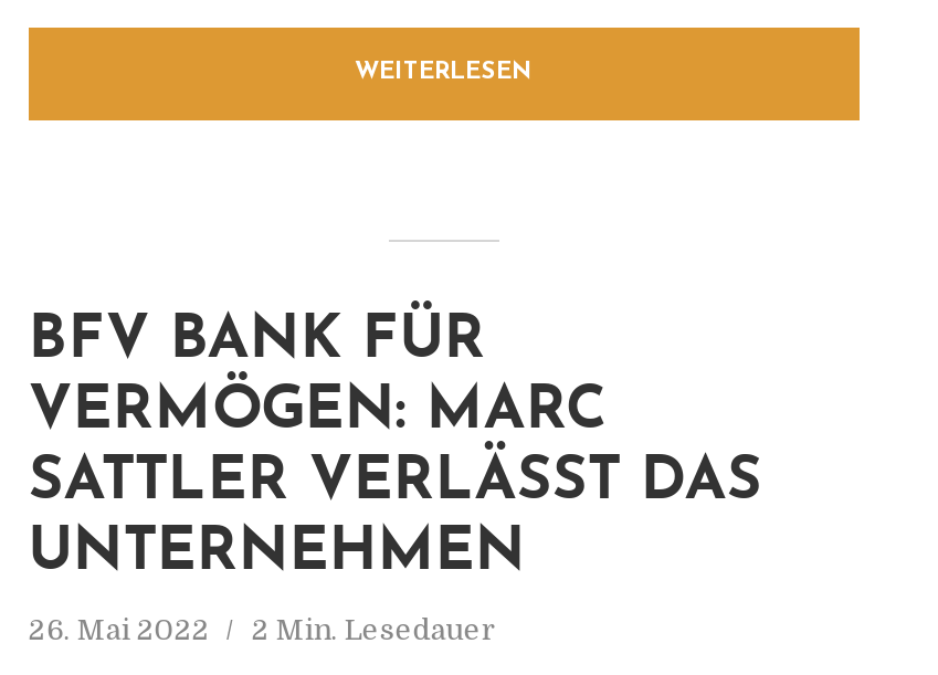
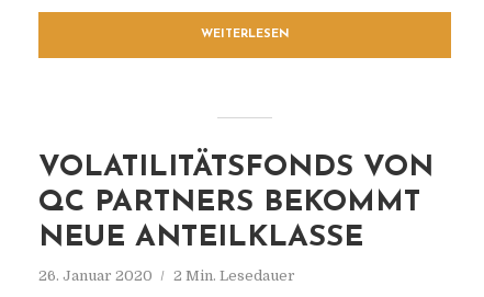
[28,313,762,584] BFV BANK FÜR | VERMÖGEN: MARC | SATTLER VERLÄSST DAS | UNTERNEHMEN -> [38,153,433,253] VOLATILITÄTSFONDS VON | QC PARTNERS BEKOMMT | NEUE ANTEILKLASSE
[28,613,497,646] 26. Mai 2022 2 Min. Lesedauer -> [38,267,295,284] 26. Januar 2020 2 Min. Lesedauer

